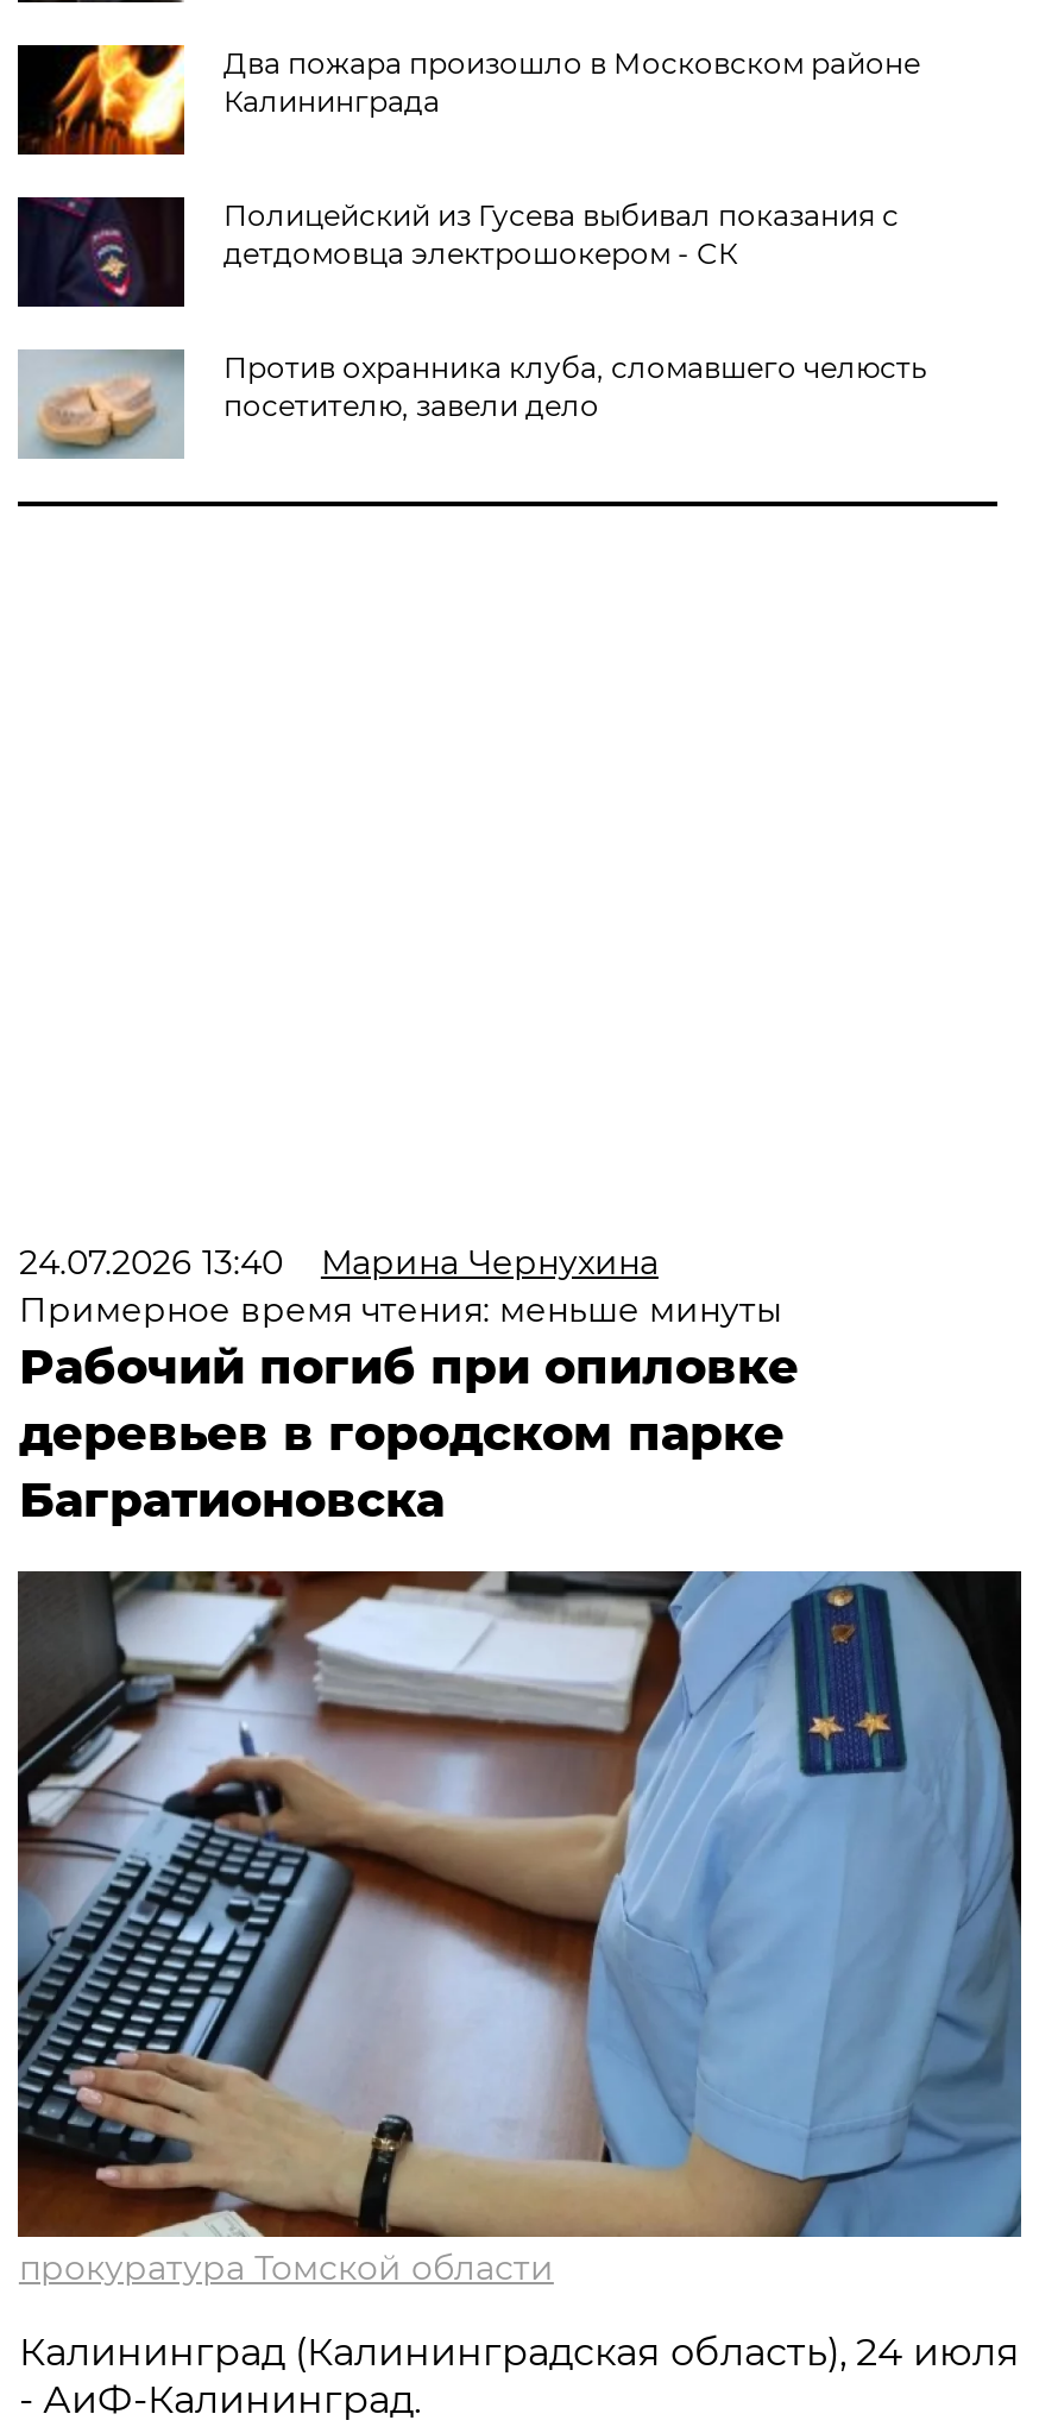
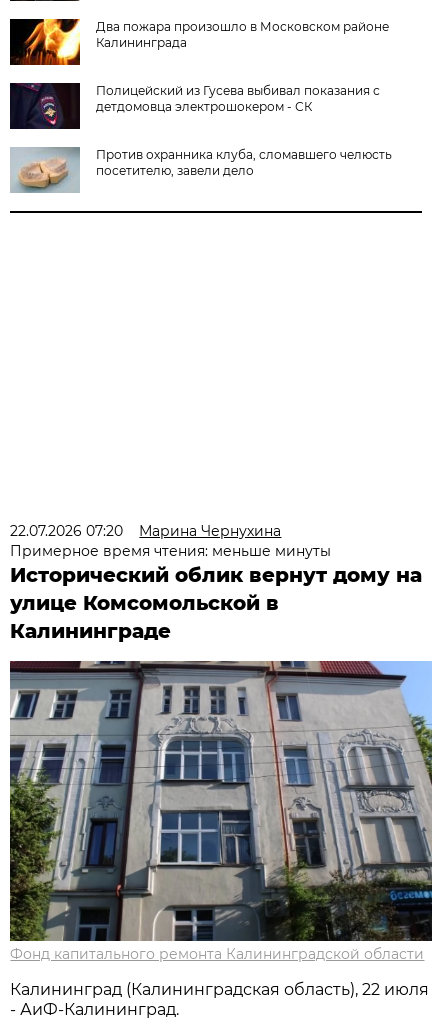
[19,1241,658,1283] 24.07.2026 13:40 Марина Чернухина -> [10,522,281,540] 22.07.2026 07:20 Марина Чернухина
[19,1338,799,1528] Рабочий погиб при опиловке | деревьев в городском парке | Багратионовска -> [10,563,422,643] Исторический облик вернут дому на | улице Комсомольской в | Калининграде
[15,1569,1024,2289] [image] | прокуратура Томской области -> [9,660,433,963] [image] | Фонд капитального ремонта Калининградской области
[19,2329,1020,2375] Калининград (Калининградская область), 24 июля -> [10,980,429,999] Калининград (Калининградская область), 22 июля

